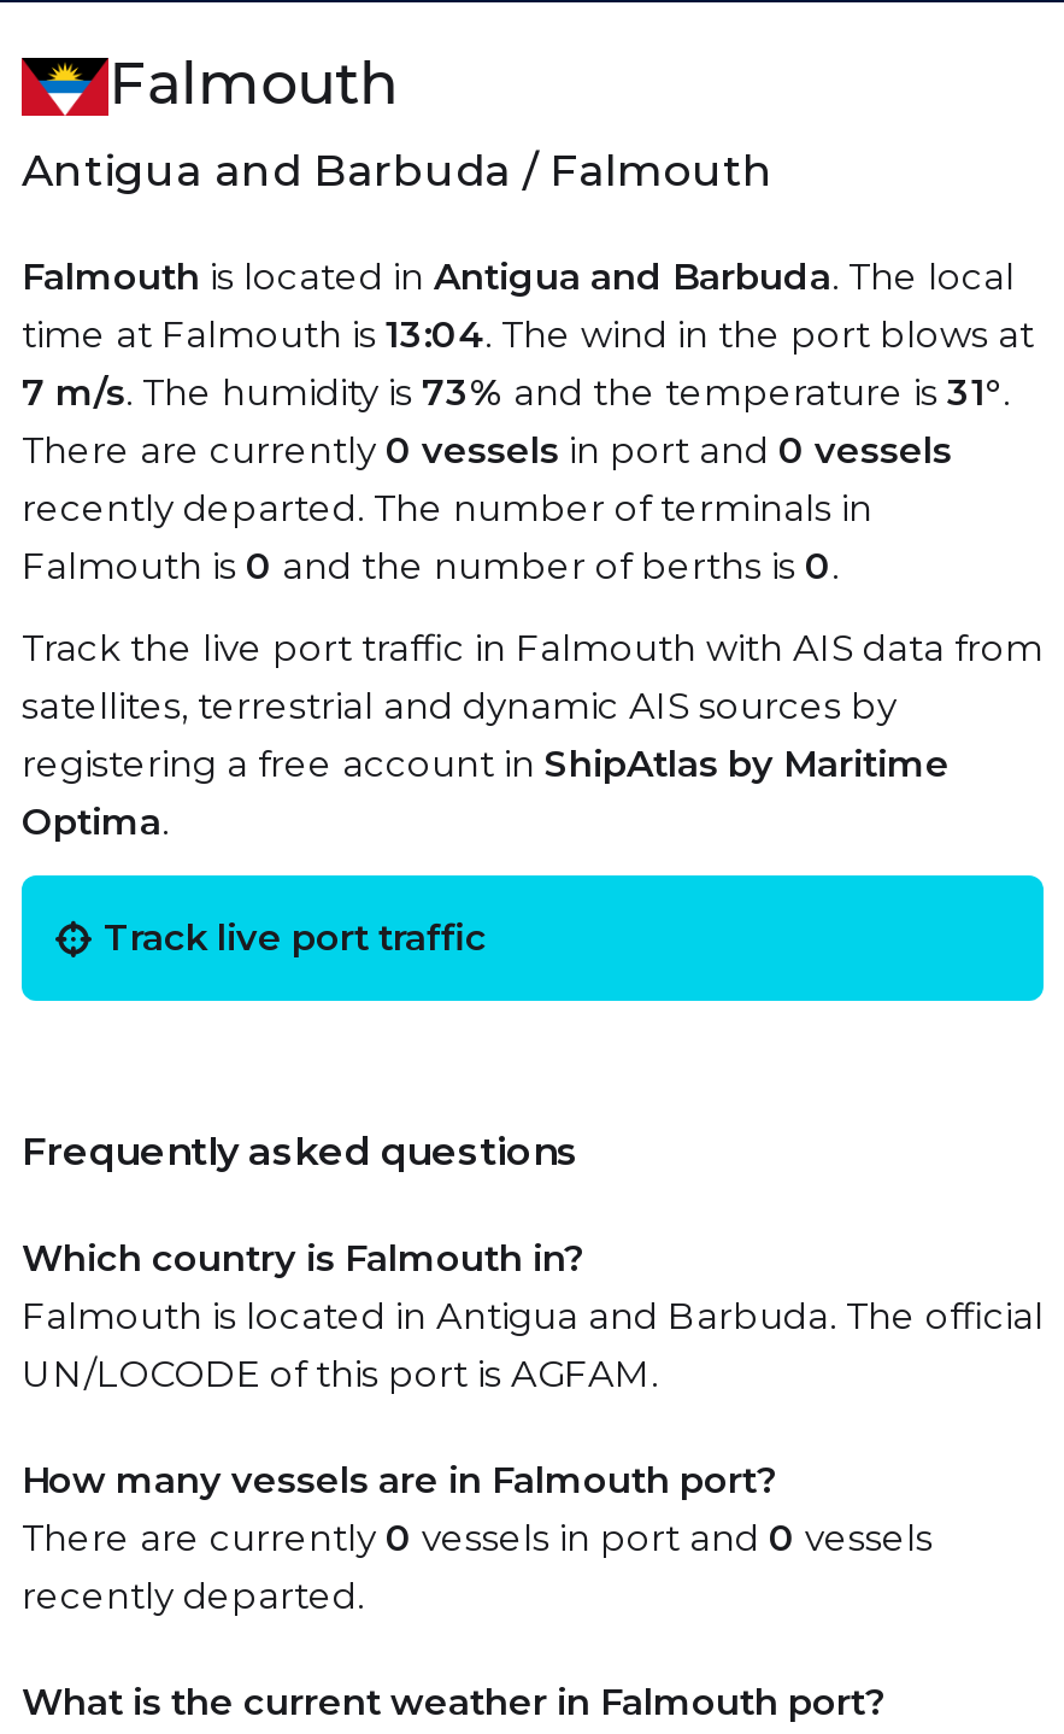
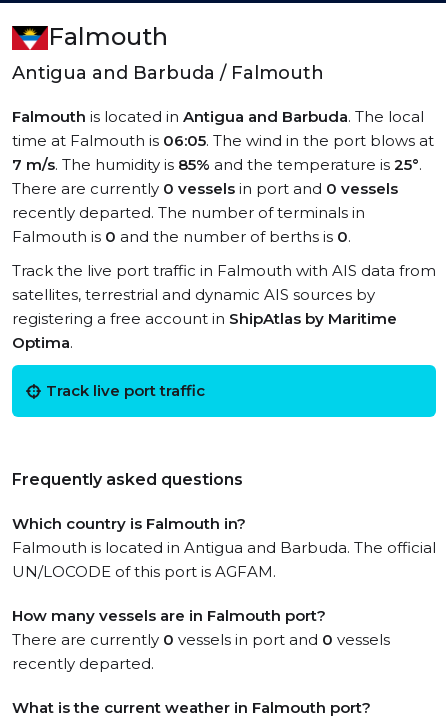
[22,311,1034,357] time at Falmouth is 13:04. The wind in the port blows at -> [12,131,434,150] time at Falmouth is 06:05. The wind in the port blows at
[22,369,1010,415] 7 m/s. The humidity is 73% and the temperature is 31°. -> [12,155,422,174] 7 m/s. The humidity is 85% and the temperature is 25°.

